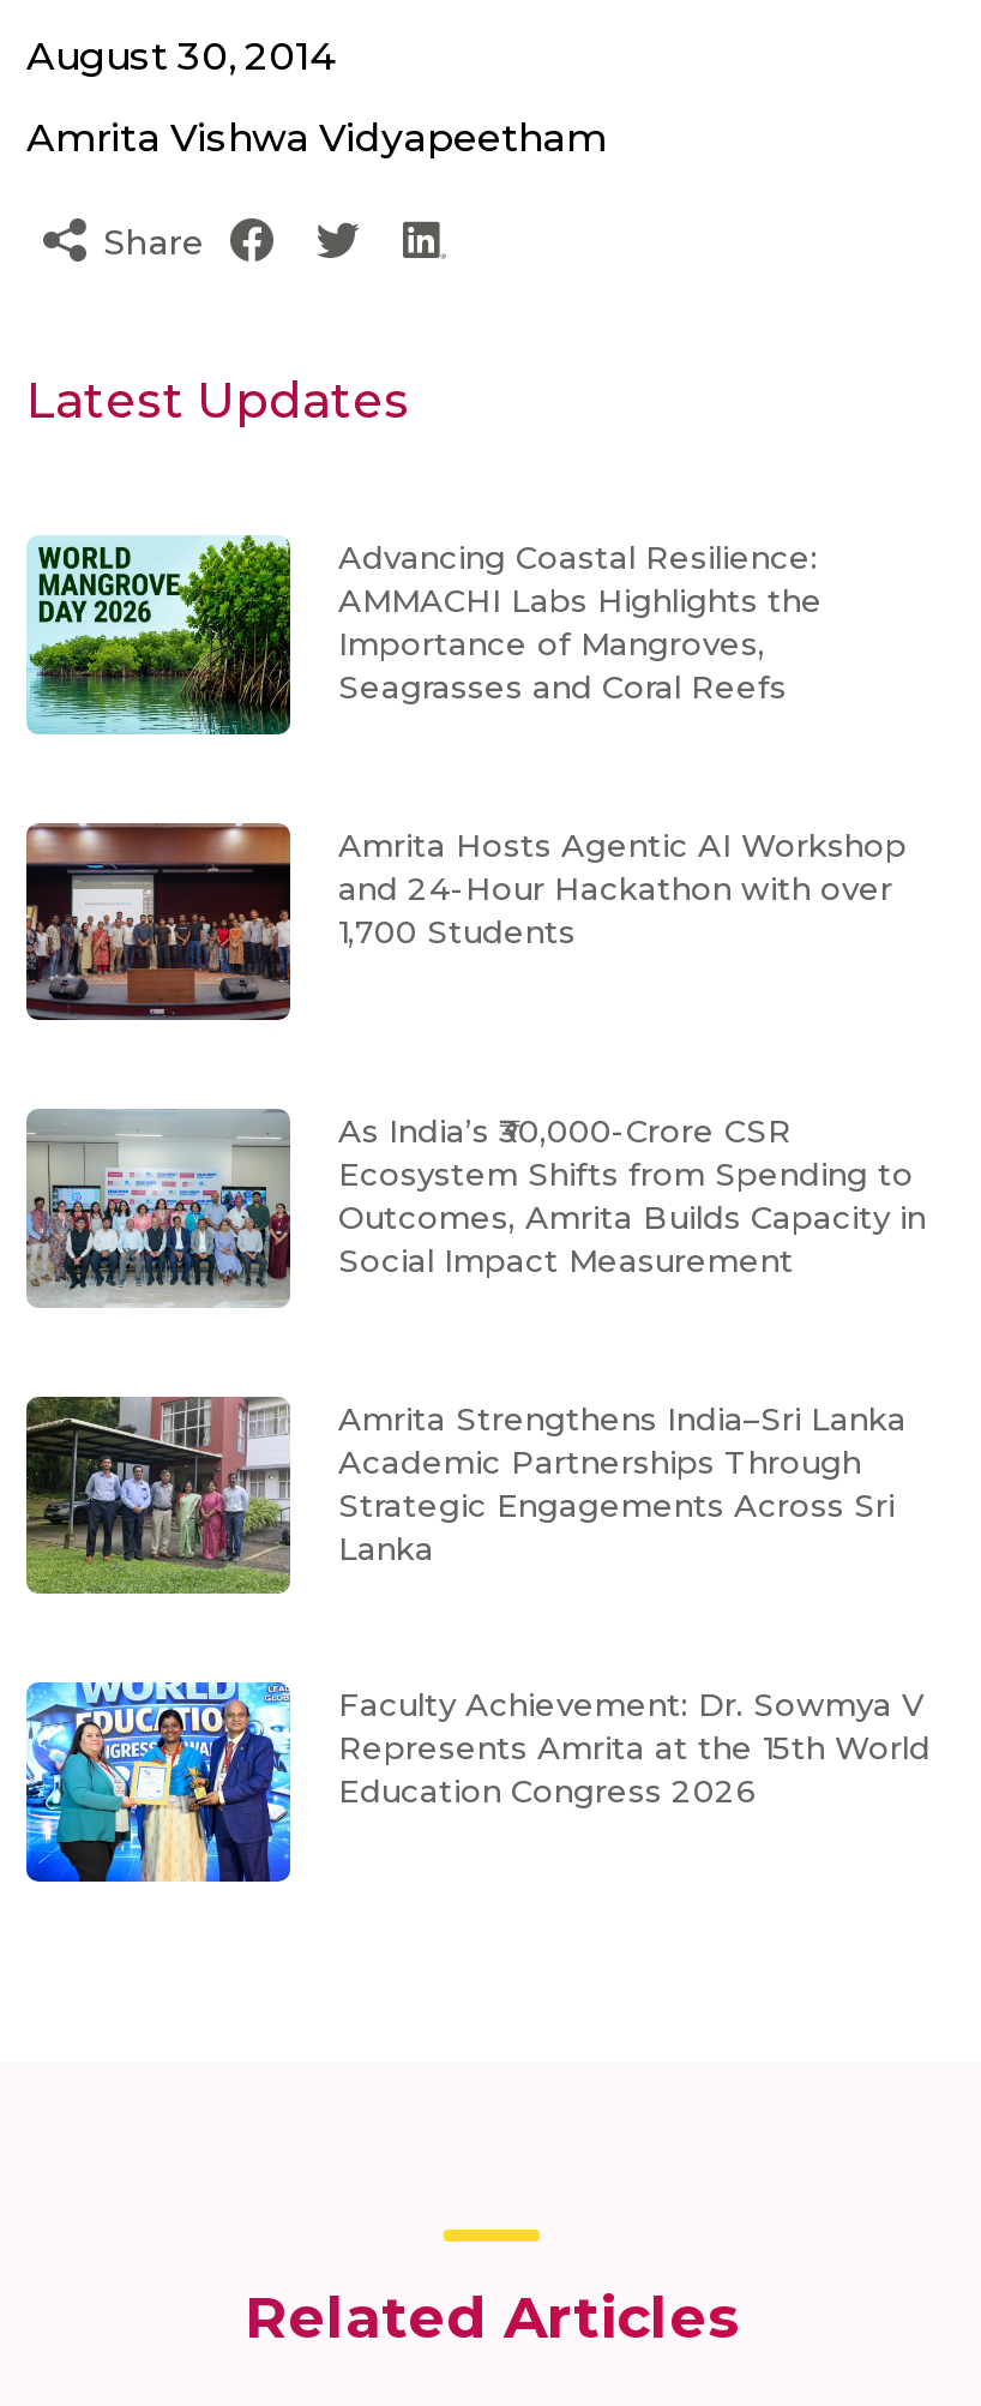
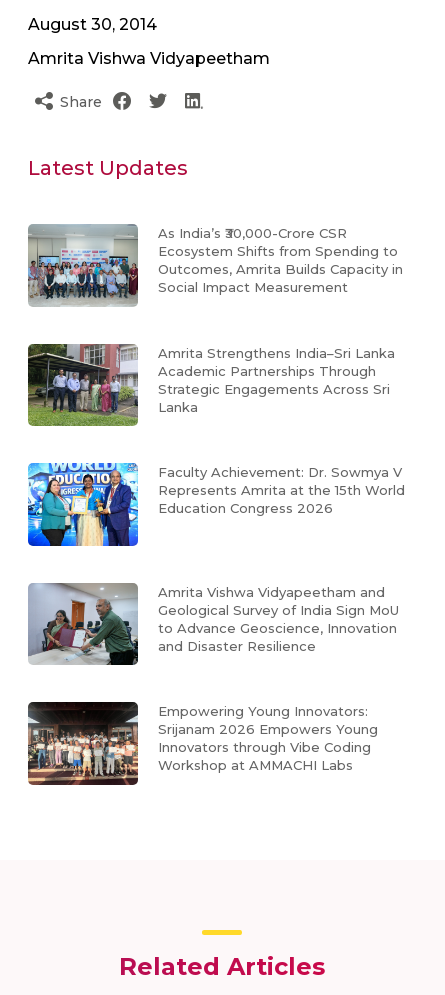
[26,535,823,737] [image] | Advancing Coastal Resilience: | AMMACHI Labs Highlights the | Importance of Mangroves, | Seagrasses and Coral Reefs -> none
[24,823,907,1022] [image] | Amrita Hosts Agentic AI Workshop | and 24-Hour Hackathon with over | 1,700 Students -> none
moved [22,1109,931,1810] -> [26,224,405,516]: [image] | As India’s ₹30,000-Crore CSR | Ecosystem Shifts from Spending to | ... | Represents Amrita at the 15th World | Education Congress 2026
none -> [27,701,378,786] [image] | Empowering Young Innovators: | Srijanam 2026 Empowers Young | Innovators through Vibe Coding | Workshop at AMMACHI Labs
none -> [28,583,399,666] [image] | Amrita Vishwa Vidyapeetham and | Geological Survey of India Sign MoU | to Advance Geoscience, Innovation | and Disaster Resilience

